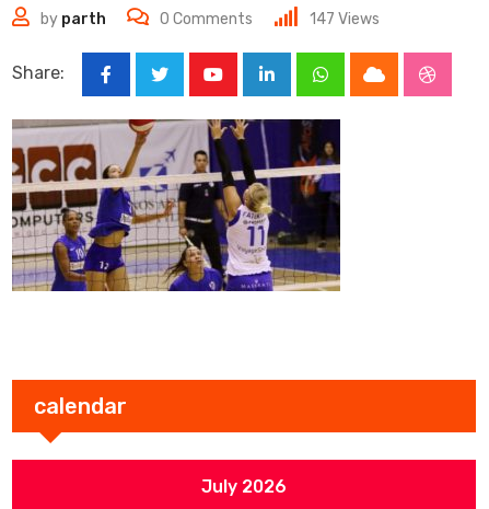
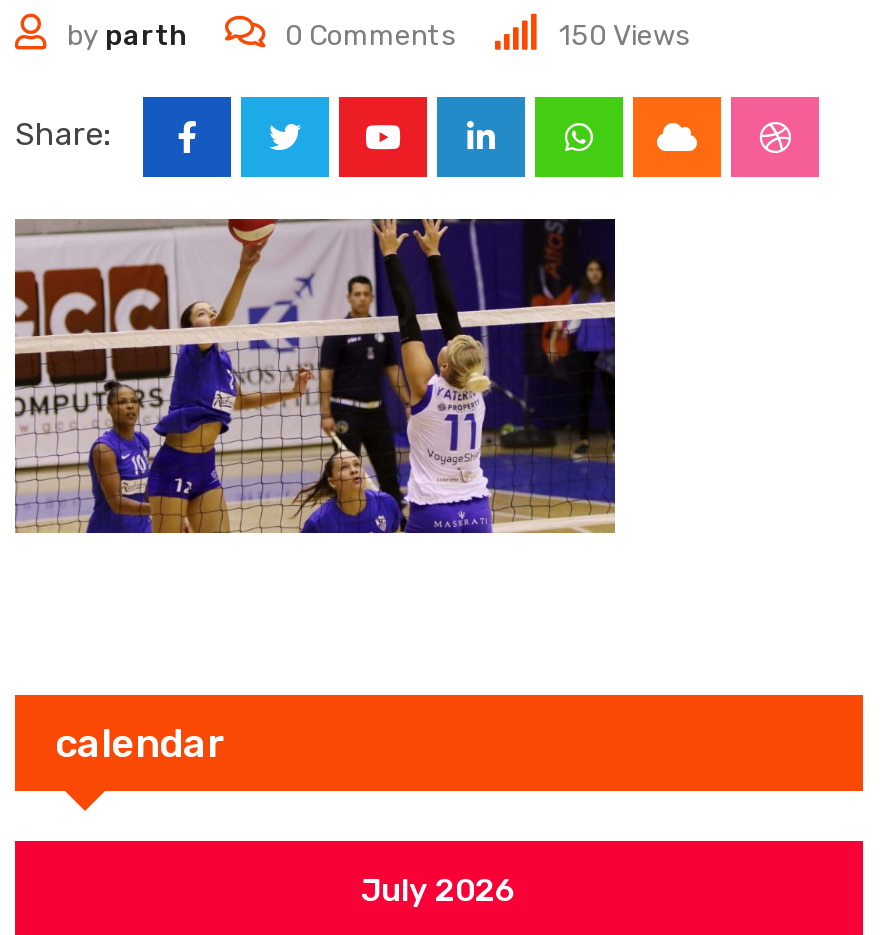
[310,10,380,28] 147 Views -> [559,19,689,53] 150 Views

